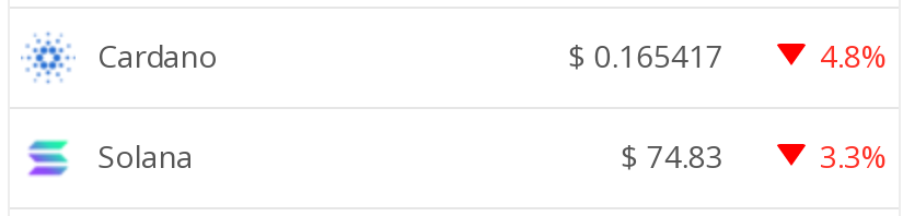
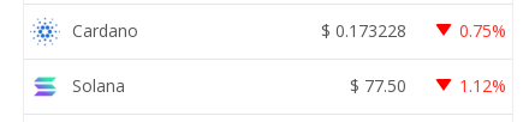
[568,36,723,77] $ 0.165417 -> [321,20,406,42] $ 0.173228
[820,36,888,77] 4.8% -> [459,20,506,42] 0.75%
[620,136,723,178] $ 74.83 -> [350,75,406,97] $ 77.50
[820,136,888,178] 3.3% -> [459,75,506,97] 1.12%

